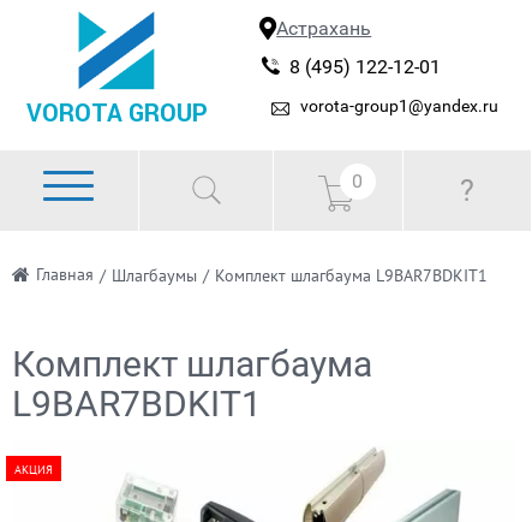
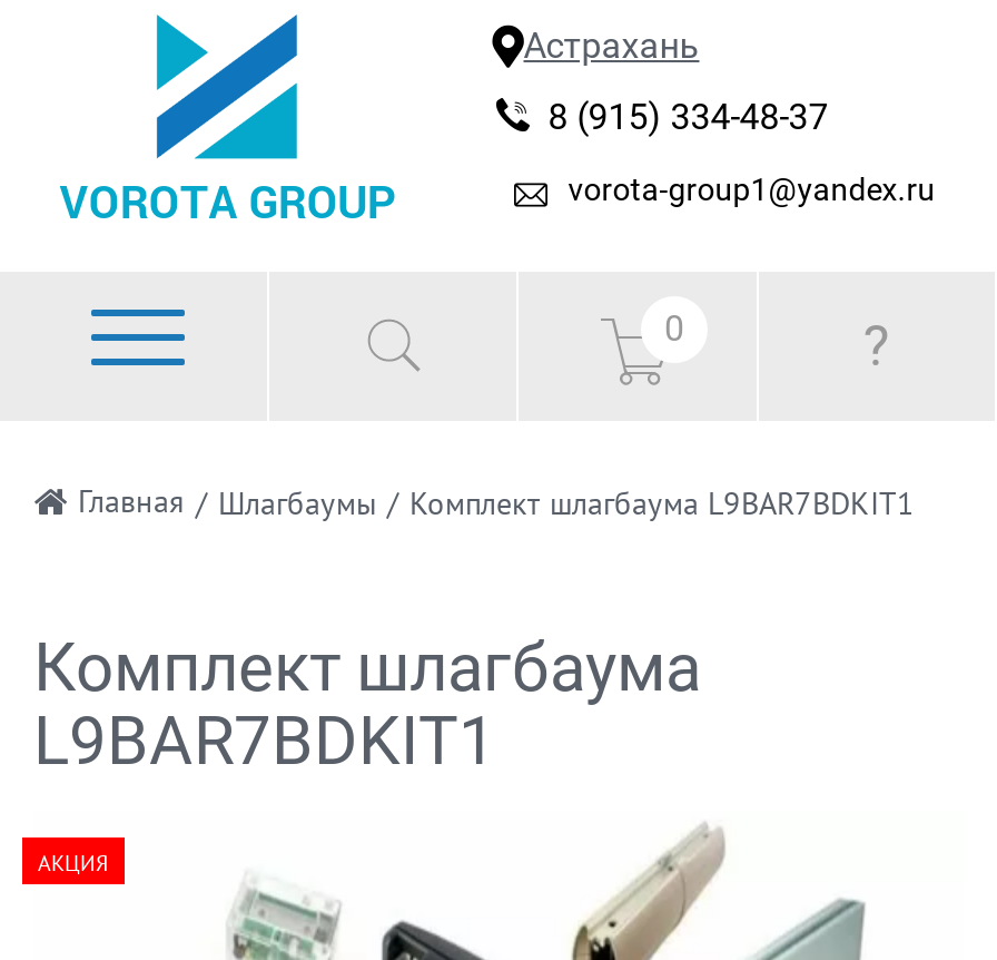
[290,55,441,78] 8 (495) 122-12-01 -> [548,96,828,138] 8 (915) 334-48-37

